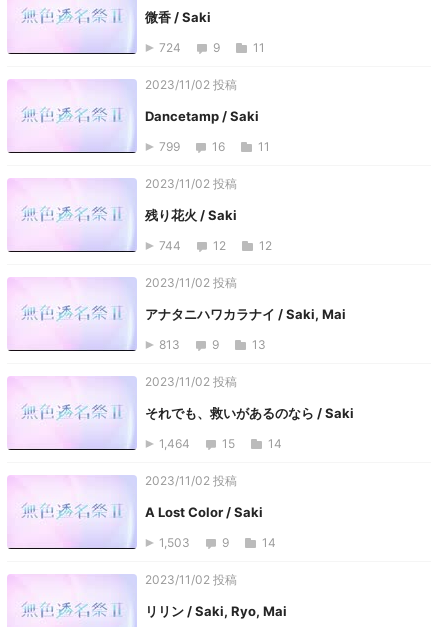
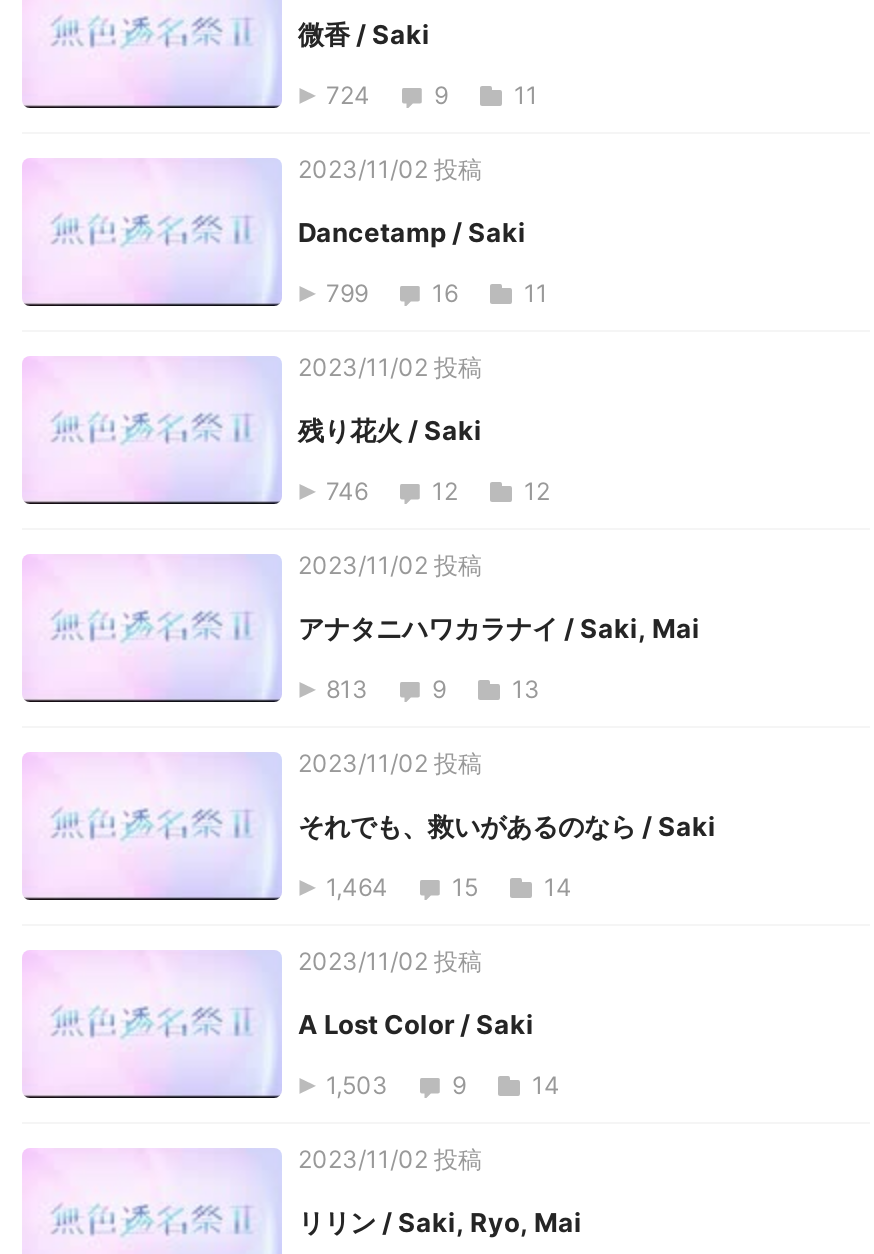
[159,238,181,253] 744 -> [326,476,368,506] 746

